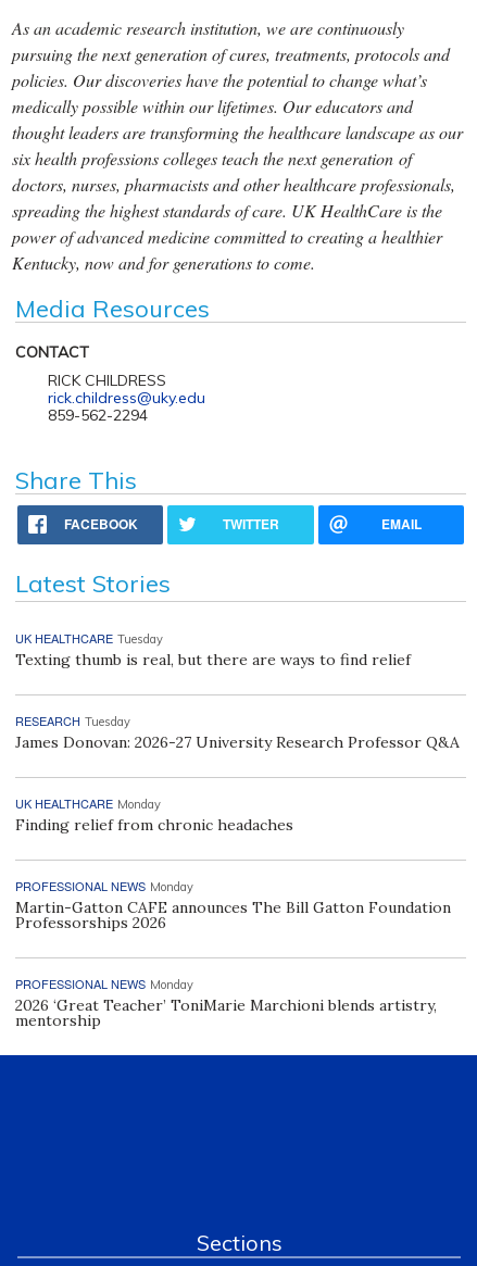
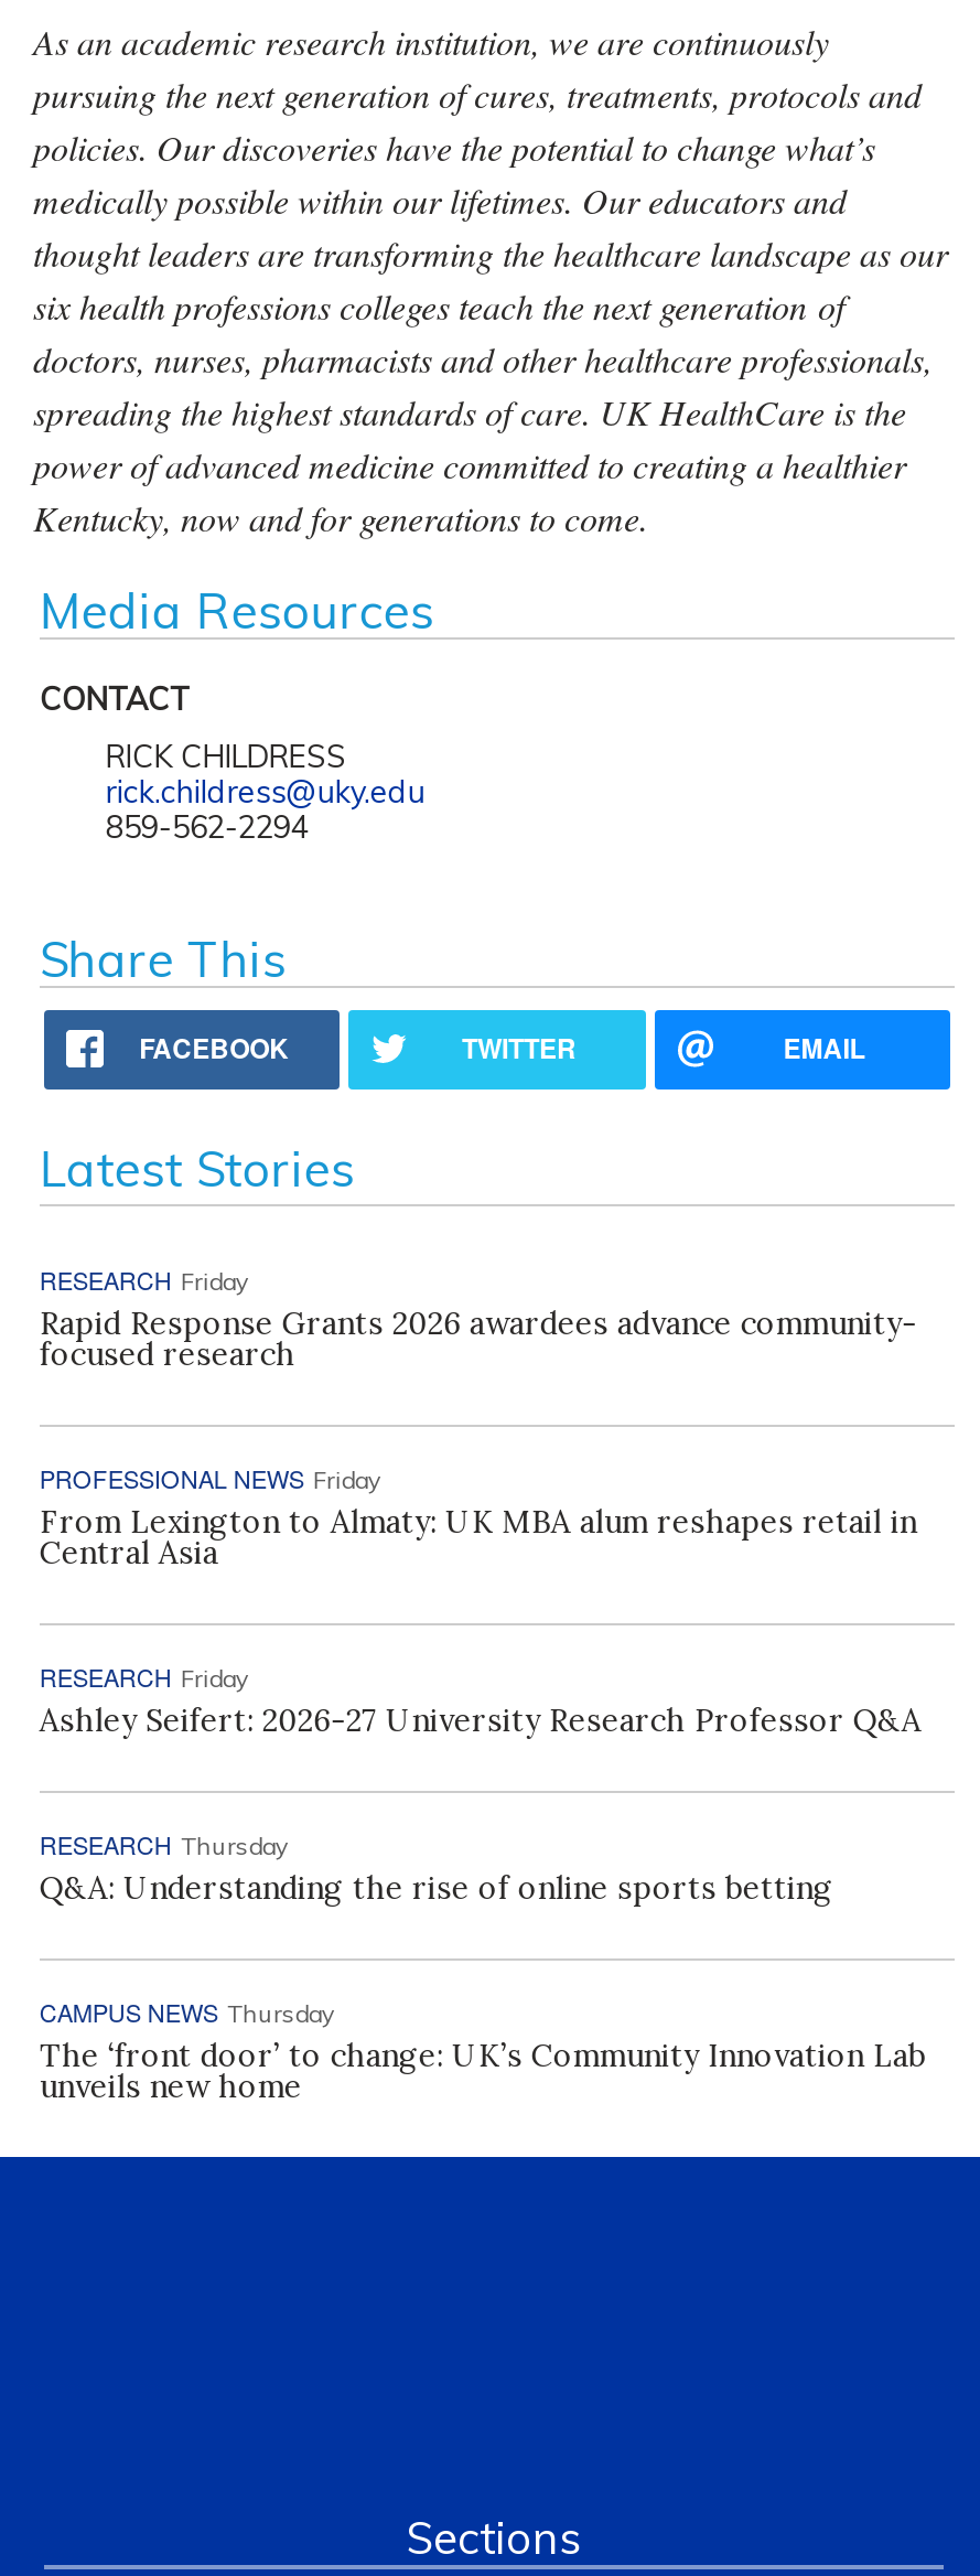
[15,629,411,669] UK HEALTHCARE Tuesday | Texting thumb is real, but there are ways to find relief -> [39,1261,917,1373] RESEARCH Friday | Rapid Response Grants 2026 awardees advance community- | focused research
[15,711,460,752] RESEARCH Tuesday | James Donovan: 2026-27 University Research Professor Q&A -> [39,1459,917,1572] PROFESSIONAL NEWS Friday | From Lexington to Almaty: UK MBA alum reshapes retail in | Central Asia
[15,794,293,834] UK HEALTHCARE Monday | Finding relief from chronic headaches -> [39,1658,921,1739] RESEARCH Friday | Ashley Seifert: 2026-27 University Research Professor Q&A
[15,877,451,932] PROFESSIONAL NEWS Monday | Martin-Gatton CAFE announces The Bill Gatton Foundation | Professorships 2026 -> [39,1825,833,1907] RESEARCH Thursday | Q&A: Understanding the rise of online sports betting
[15,974,437,1030] PROFESSIONAL NEWS Monday | 2026 ‘Great Teacher’ ToniMarie Marchioni blends artistry, | mentorship -> [39,1993,926,2106] CAMPUS NEWS Thursday | The ‘front door’ to change: UK’s Community Innovation Lab | unveils new home

